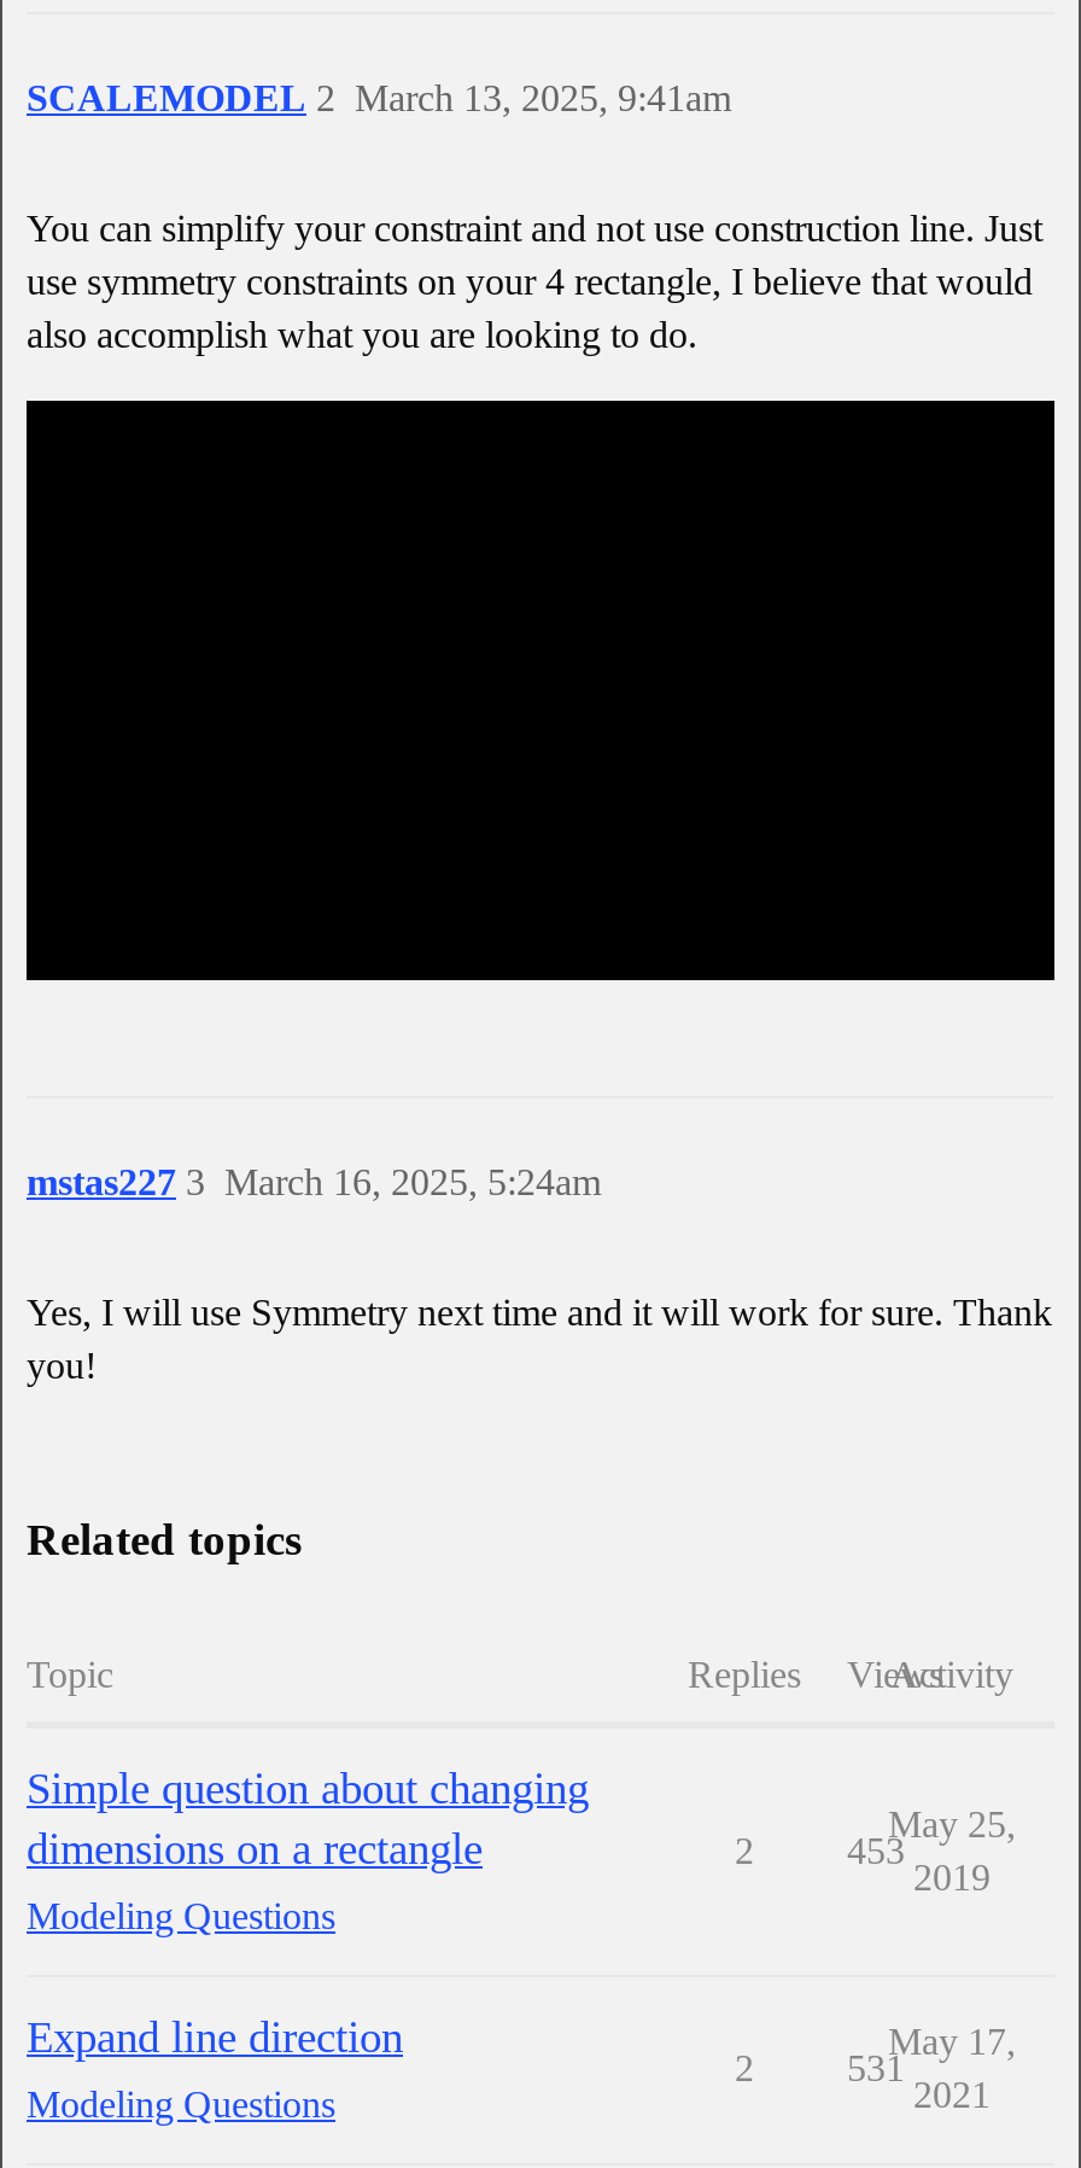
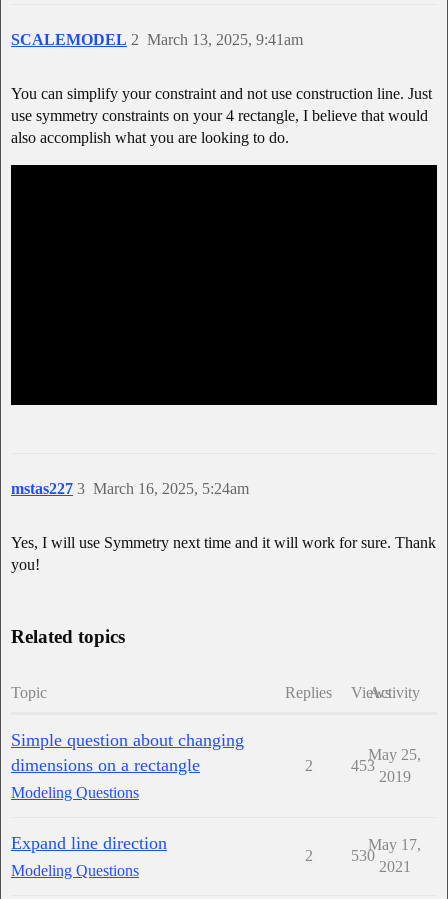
[847,2047,905,2088] 531 -> [351,847,375,864] 530

